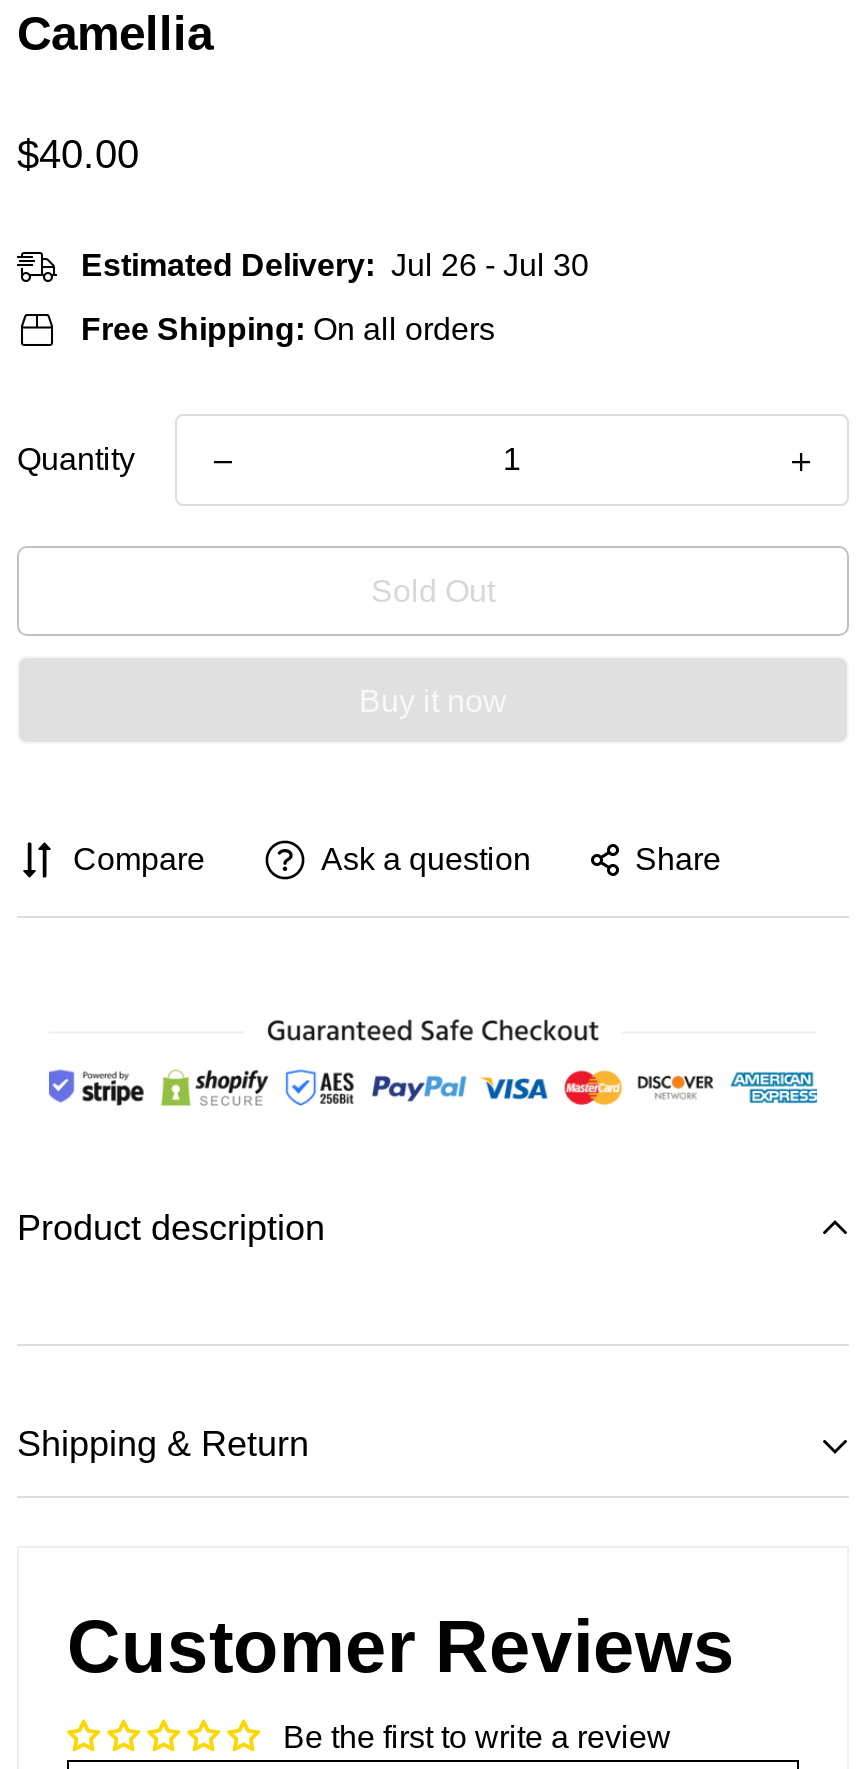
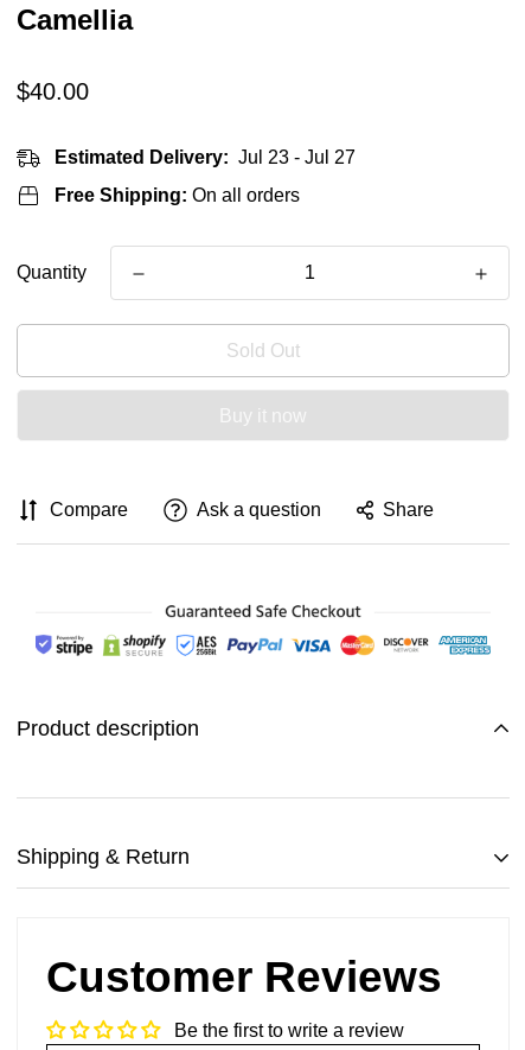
[81,248,589,282] Estimated Delivery: Jul 26 - Jul 30 -> [55,147,356,167] Estimated Delivery: Jul 23 - Jul 27

